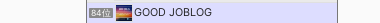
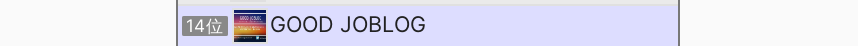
[91,8,111,18] 84位 -> [186,17,224,37] 14位

